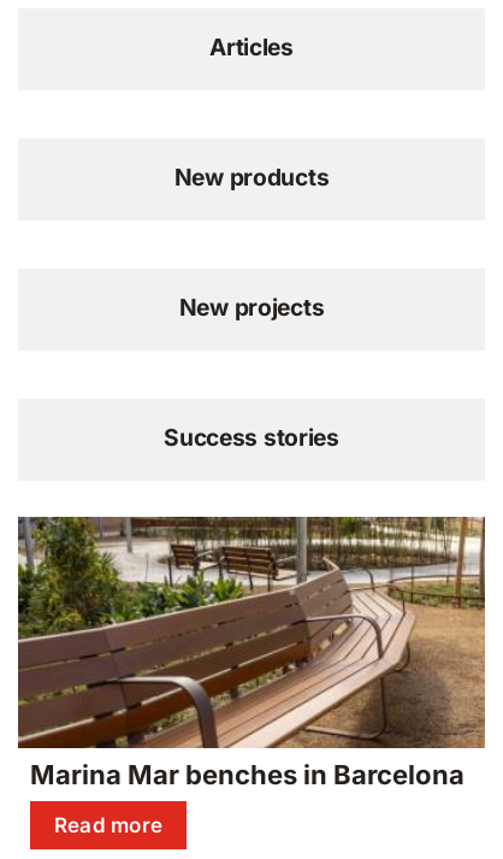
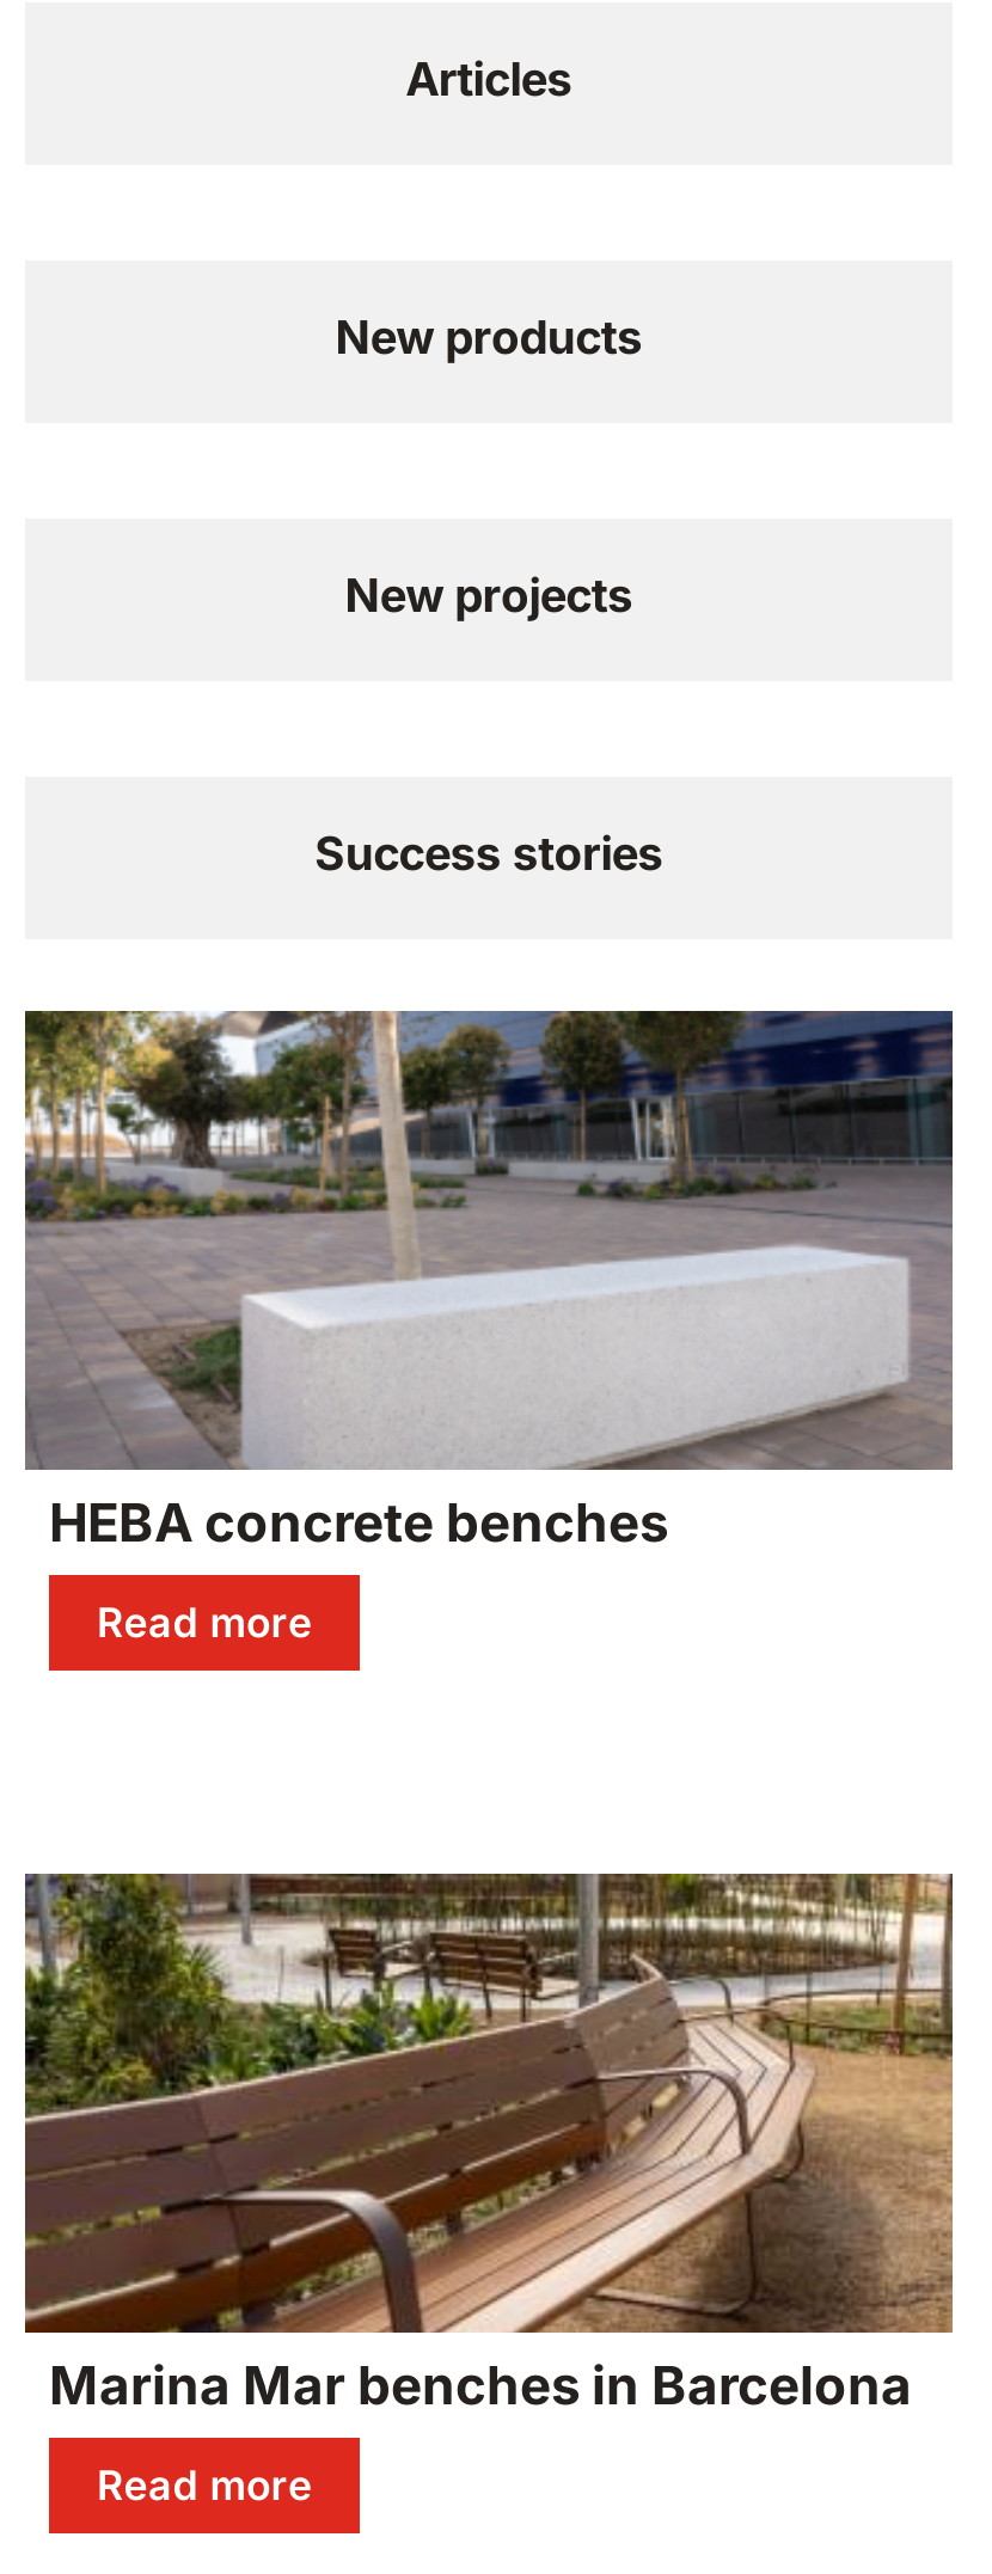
none -> [23,1007,955,1646] [image] | HEBA concrete benches | Read more

